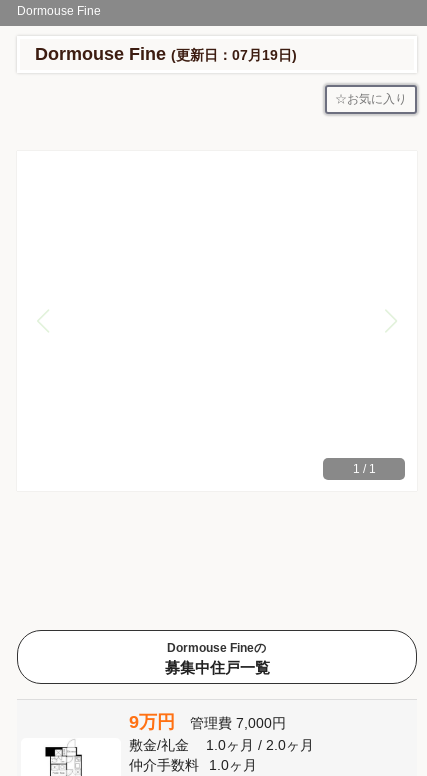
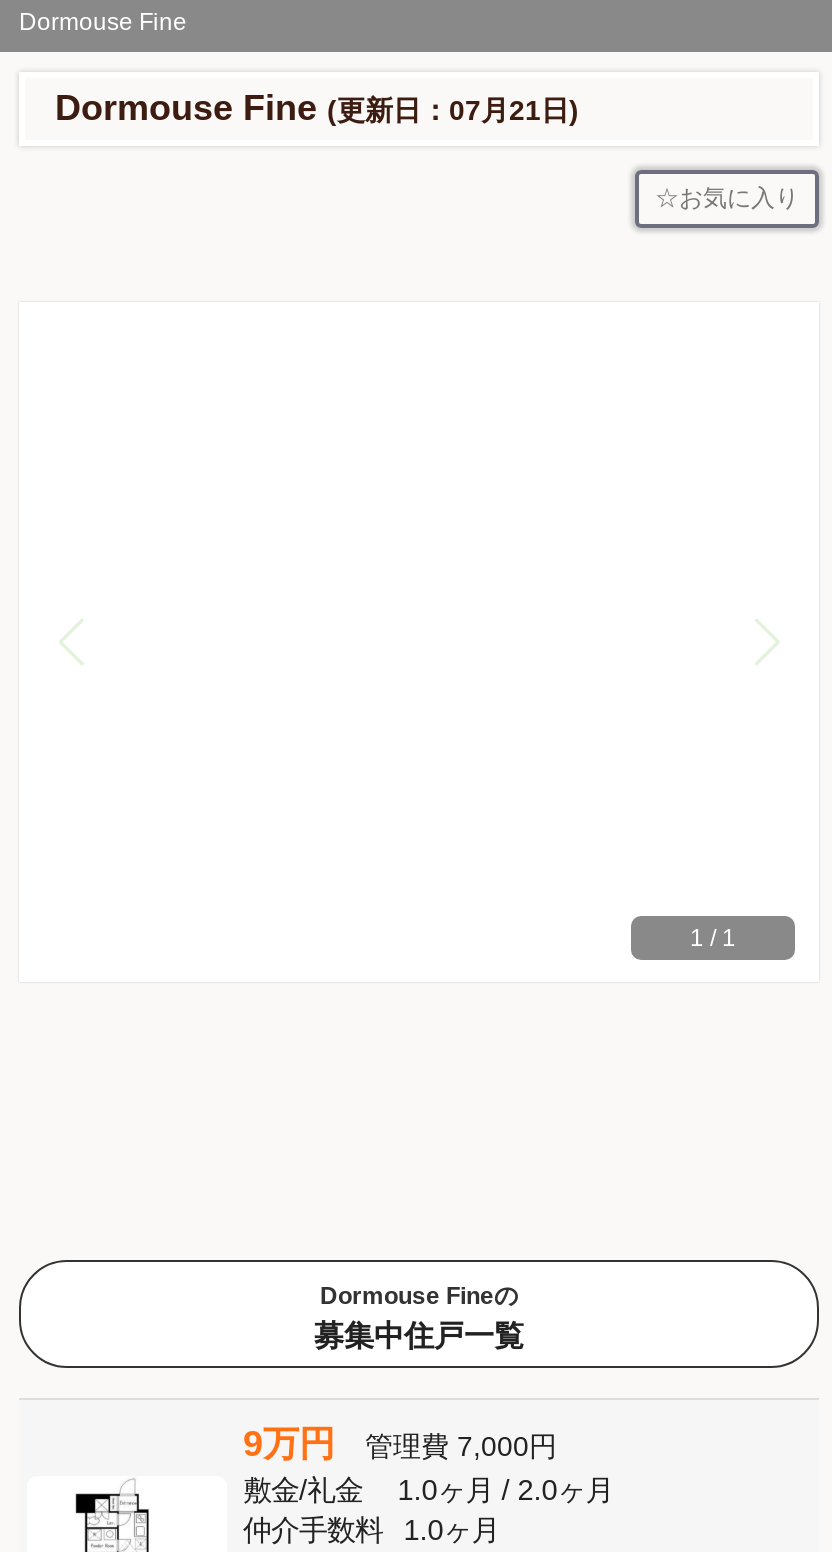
[35,43,297,63] Dormouse Fine (更新日：07月19日) -> [55,87,579,127] Dormouse Fine (更新日：07月21日)

